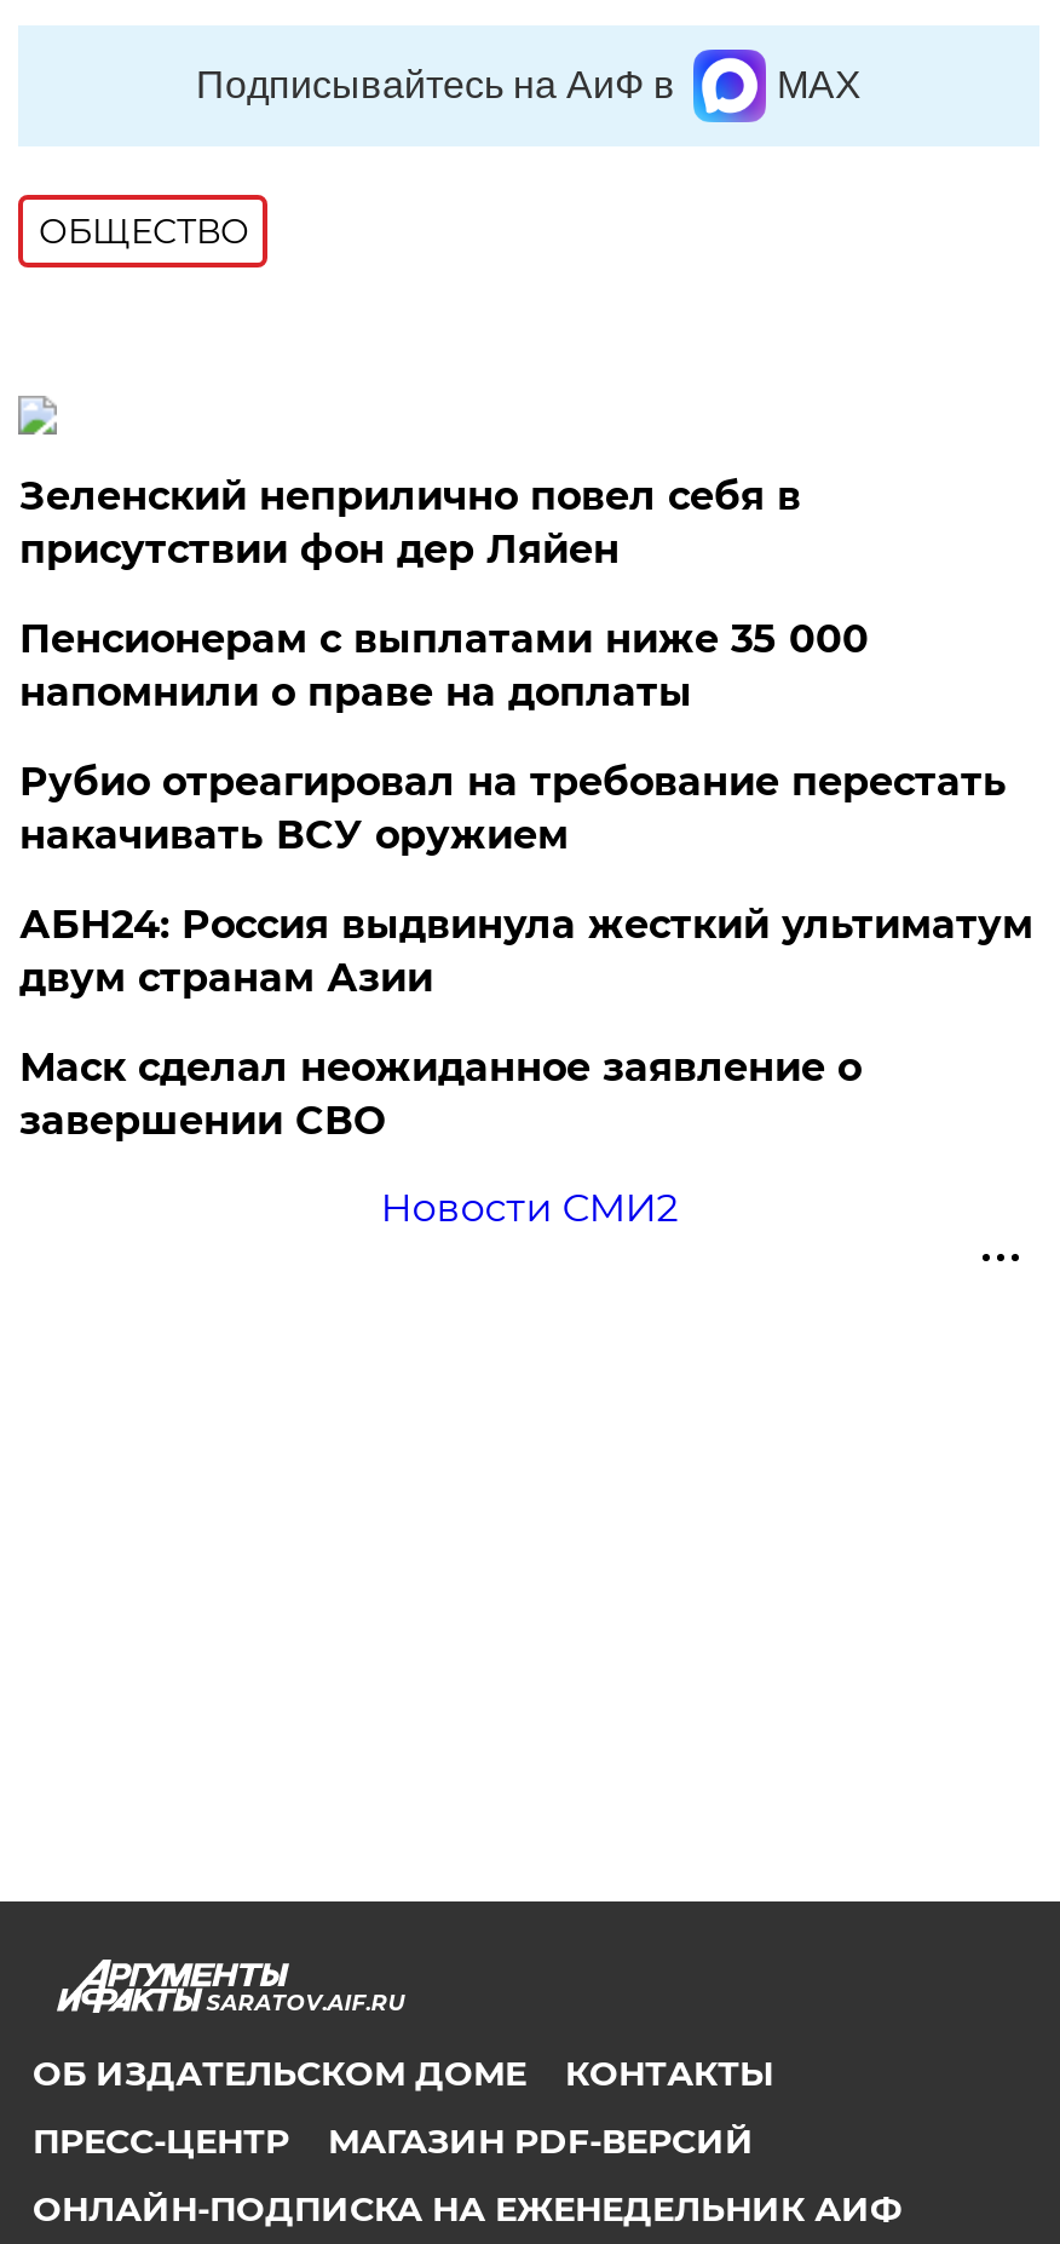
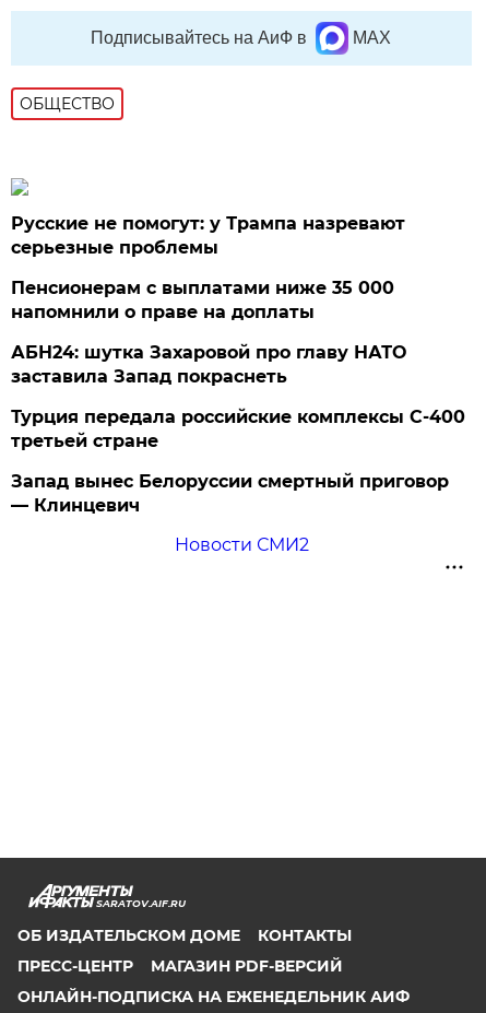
[19,474,801,573] Зеленский неприлично повел cебя в | присутствии фон дер Ляйен -> [11,213,406,258] Русские не помогут: у Трампа назревают | серьезные проблемы
[19,760,1007,859] Рубио отреагировал на требование перестать | накачивать ВСУ оружием -> [11,342,407,387] АБН24: шутка Захаровой про главу НАТО | заставила Запад покраснеть
[19,902,1033,1002] АБН24: Россия выдвинула жесткий ультиматум | двум странам Азии -> [11,407,466,452] Турция передала российские комплексы С-400 | третьей стране
[19,1045,861,1145] Маск сделал неожиданное заявление о | завершении СВО -> [11,471,449,516] Запад вынес Белоруссии смертный приговор | — Клинцевич

